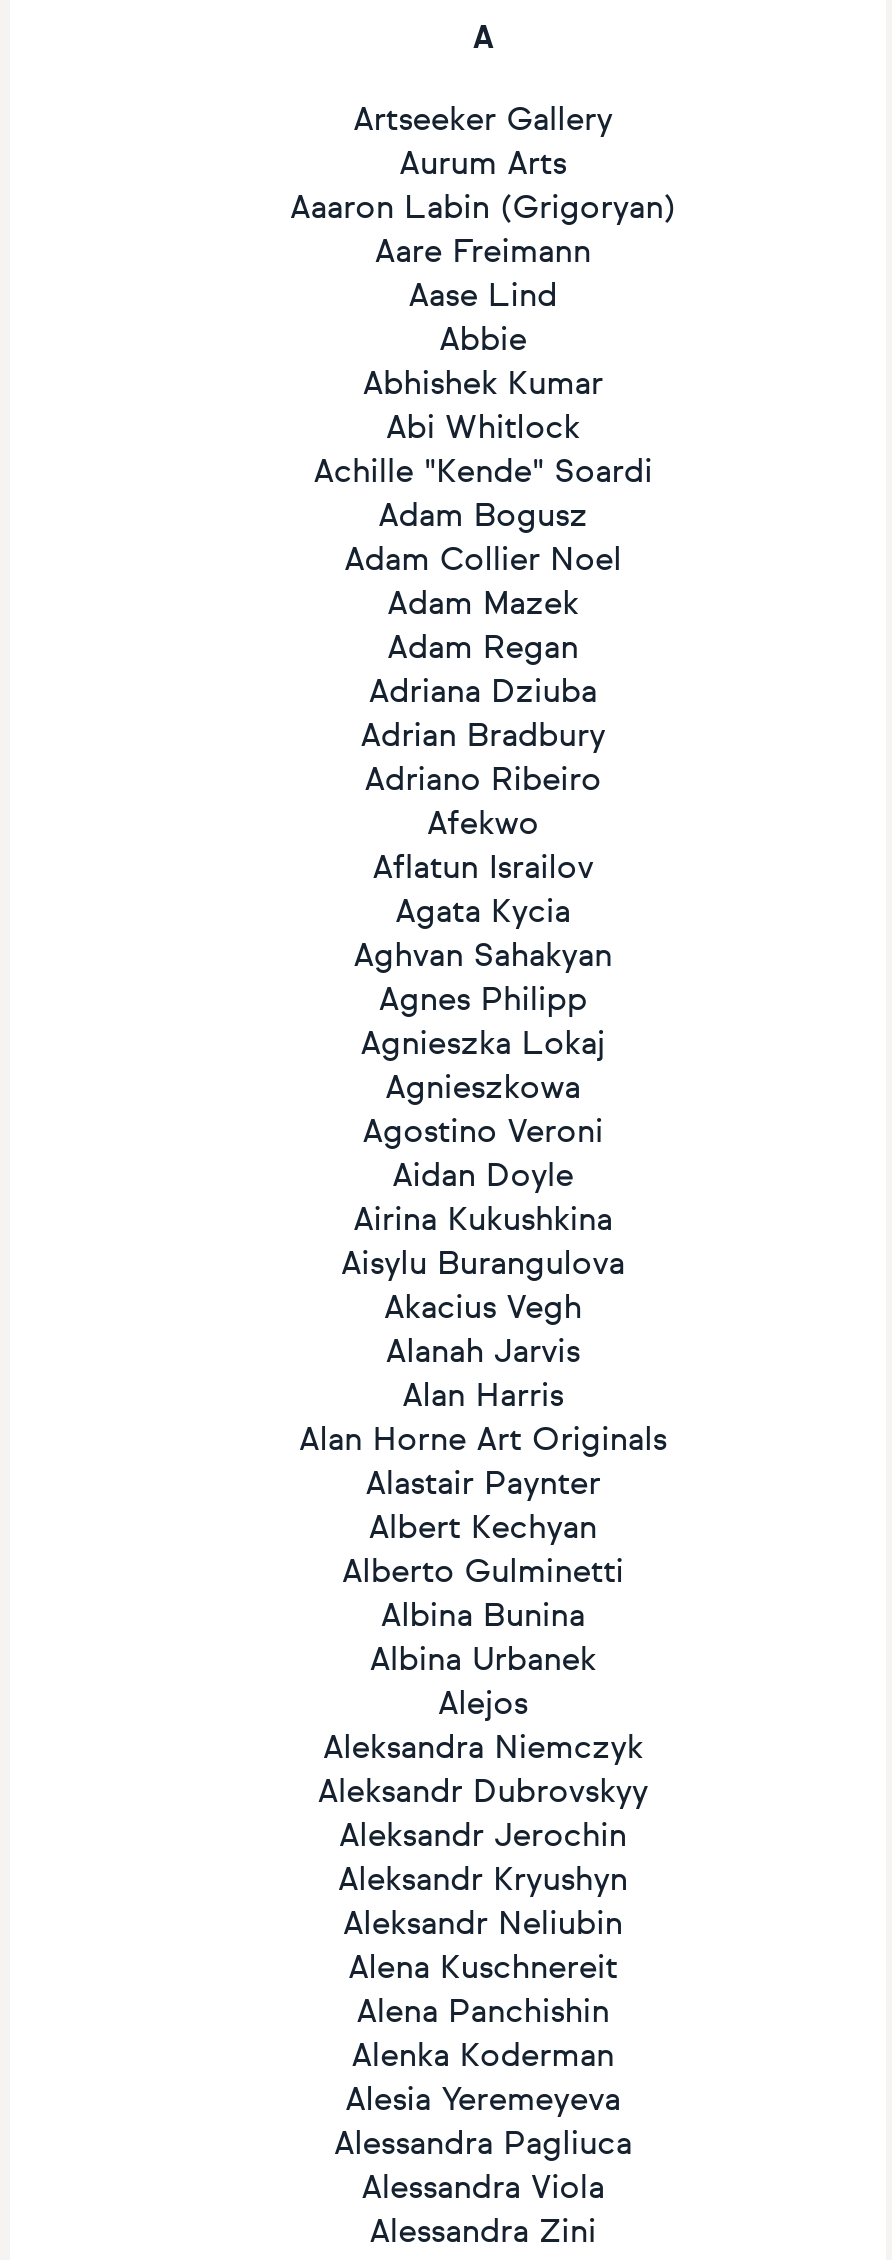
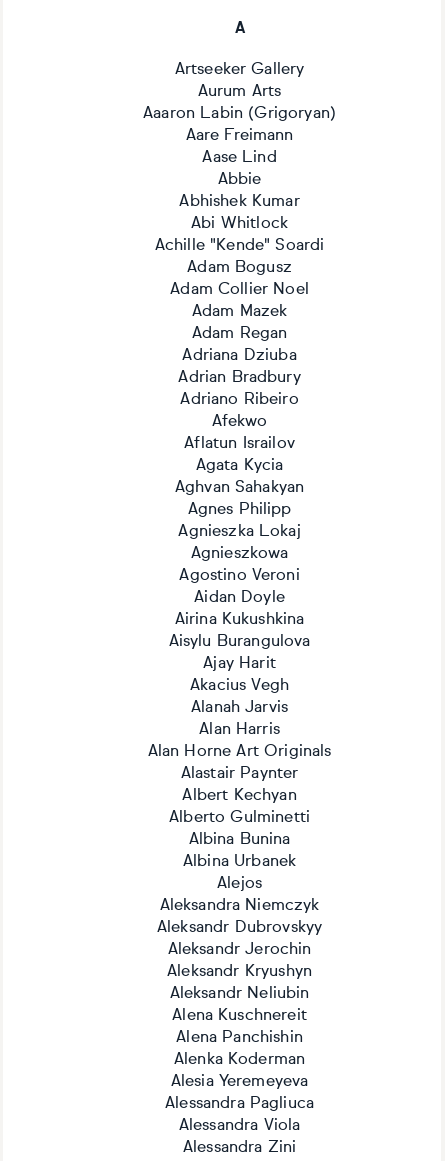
none -> [203,656,276,672] Ajay Harit

